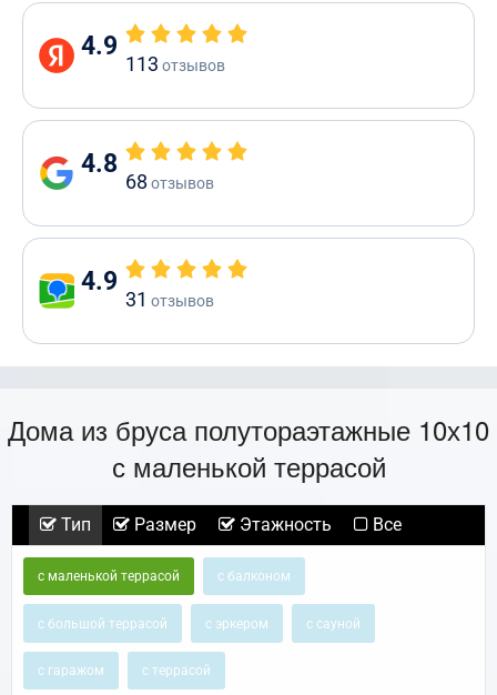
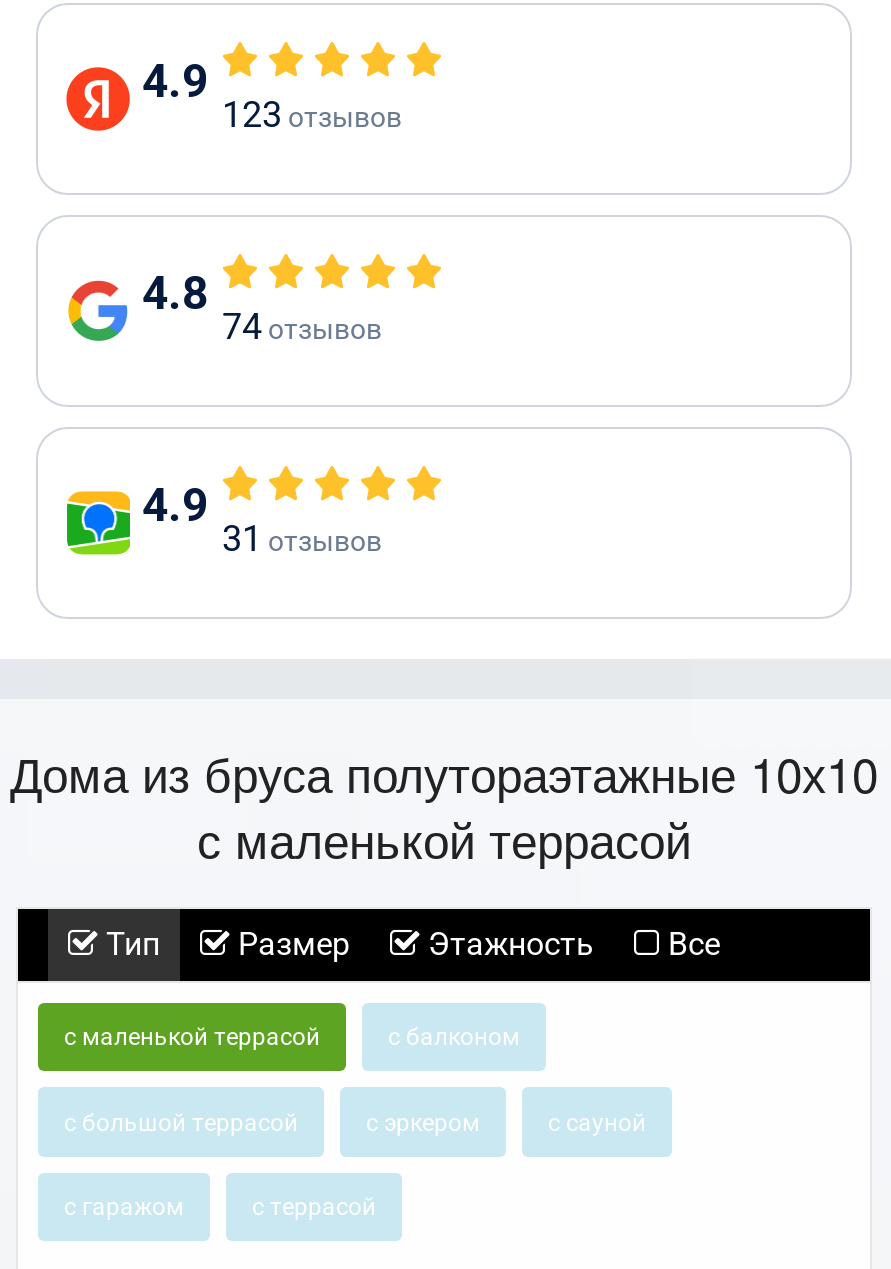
[125,52,225,75] 113 отзывов -> [222,93,402,135] 123 отзывов
[125,170,214,193] 68отзывов -> [222,305,382,347] 74отзывов

